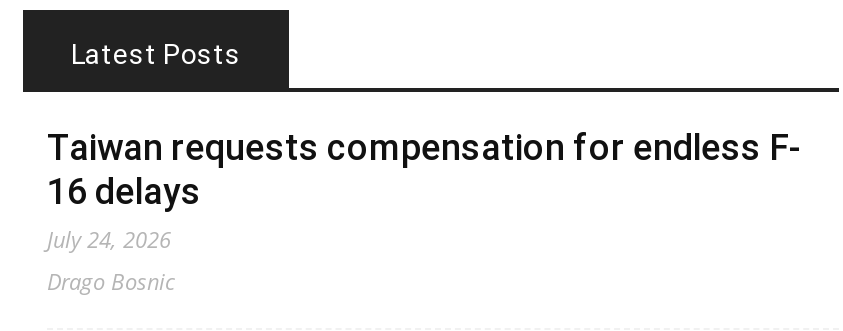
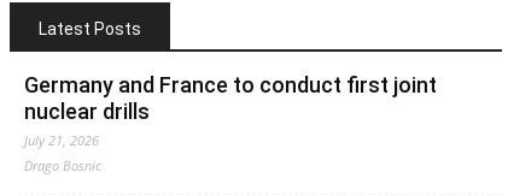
[47,125,803,253] Taiwan requests compensation for endless F- | 16 delays | July 24, 2026 -> [24,72,437,149] Germany and France to conduct first joint | nuclear drills | July 21, 2026

